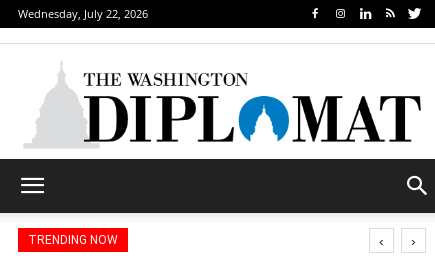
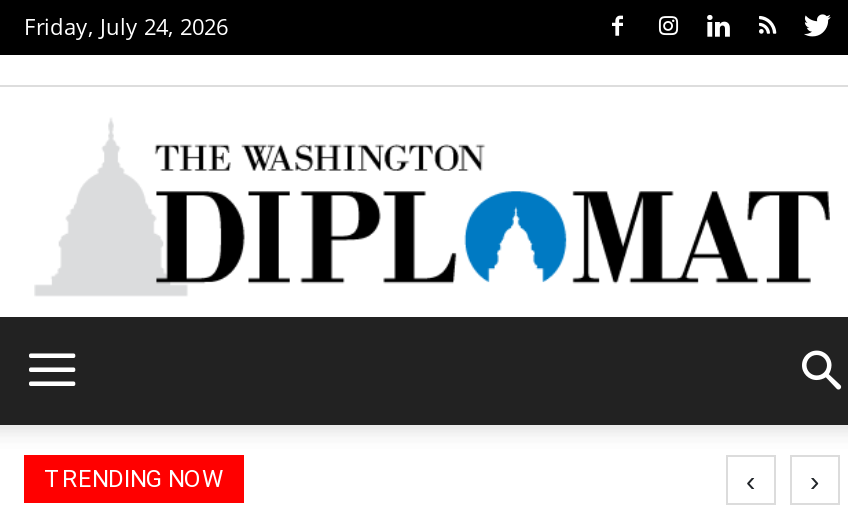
[18,6,148,21] Wednesday, July 22, 2026 -> [24,11,228,41] Friday, July 24, 2026

